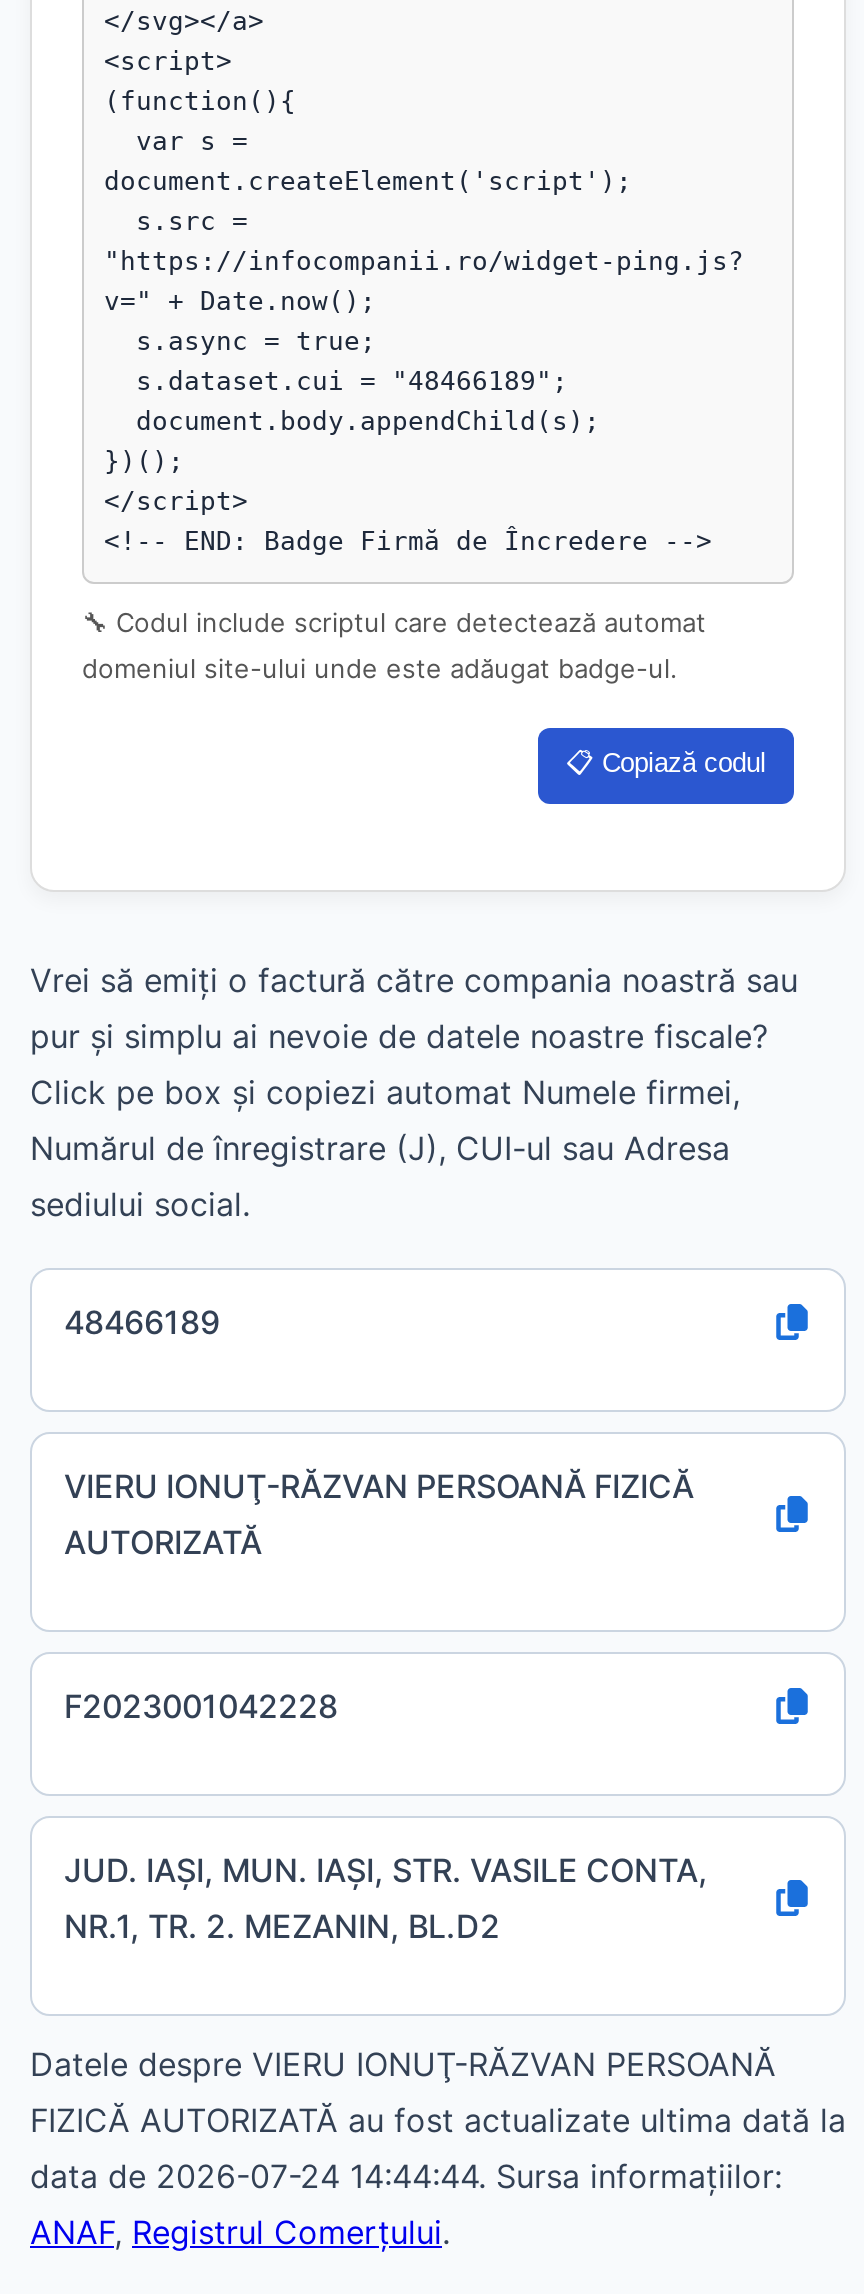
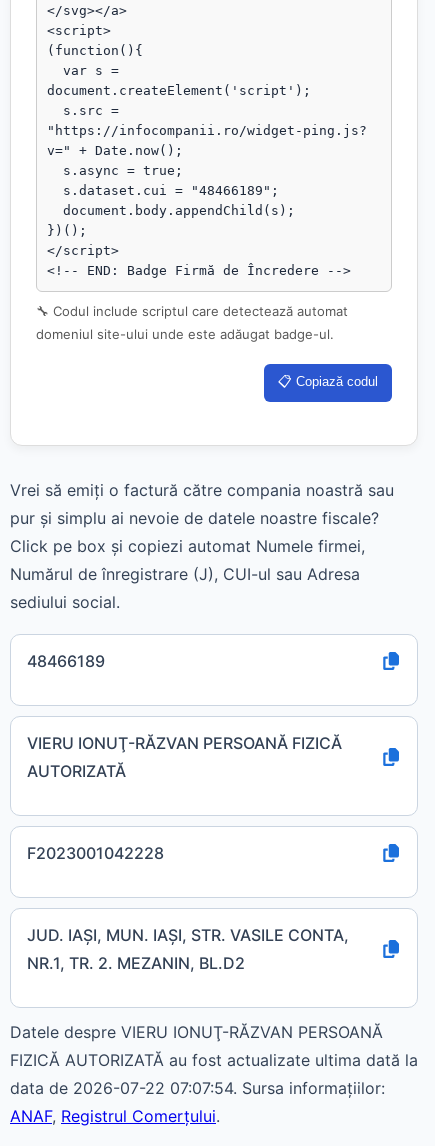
[30,2156,782,2196] data de 2026-07-24 14:44:44. Sursa informațiilor: -> [10,1078,385,1098] data de 2026-07-22 07:07:54. Sursa informațiilor:

